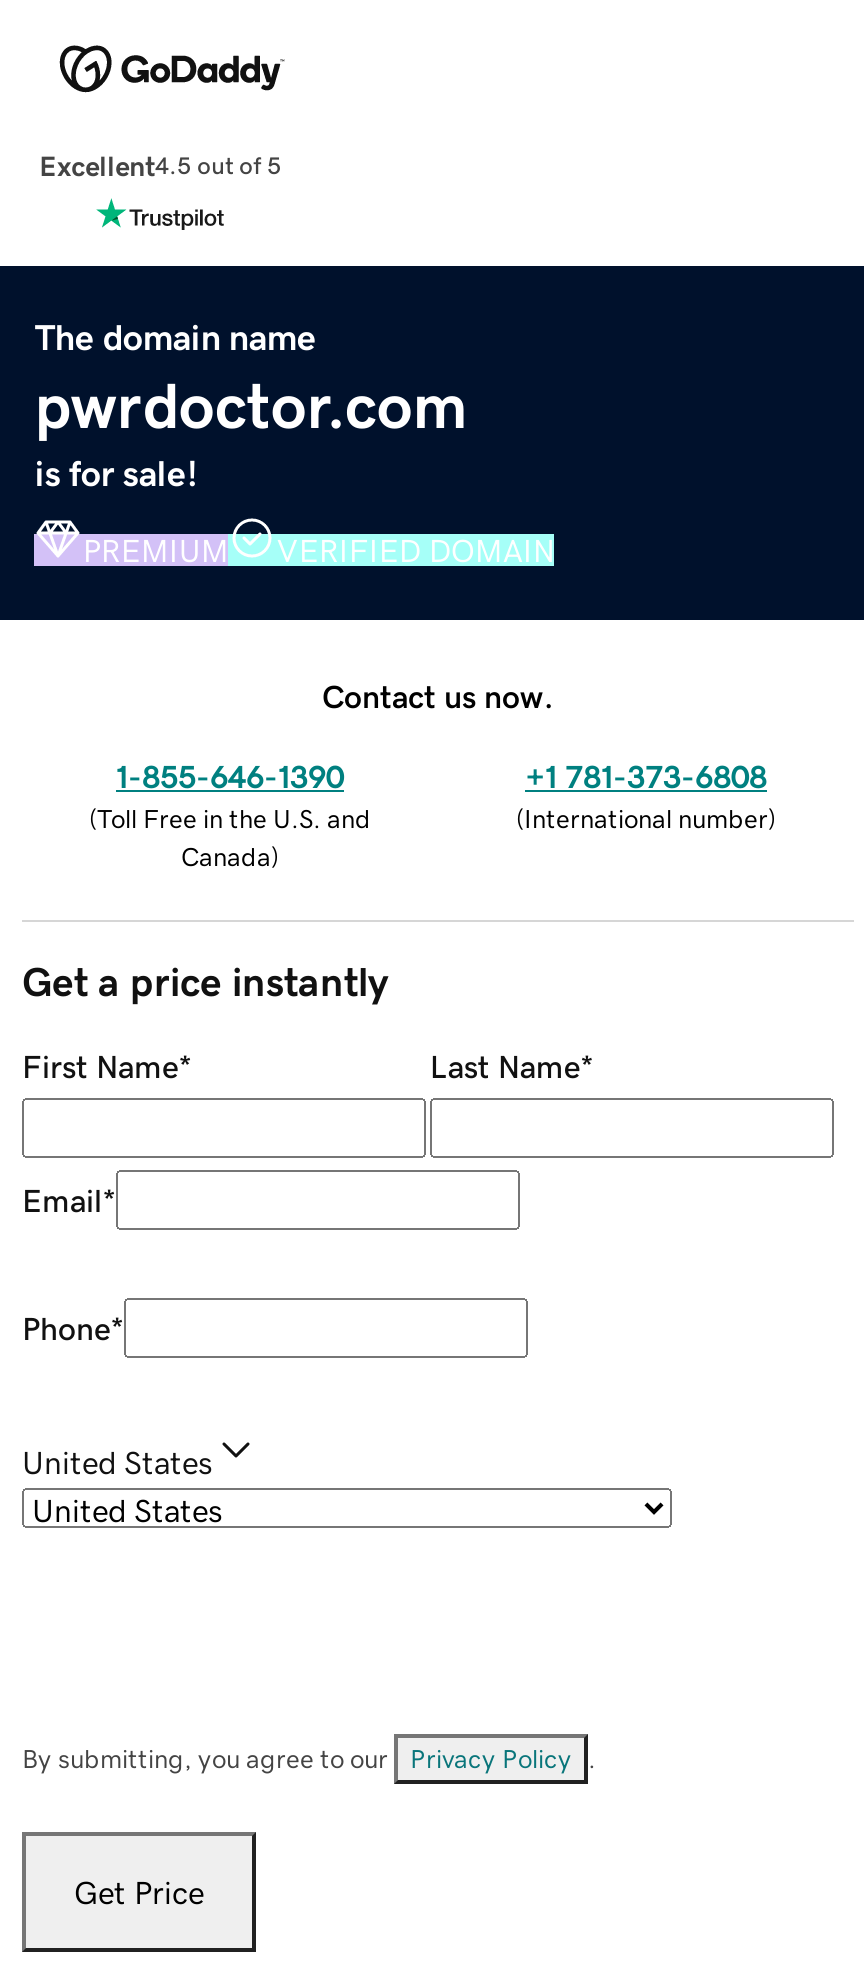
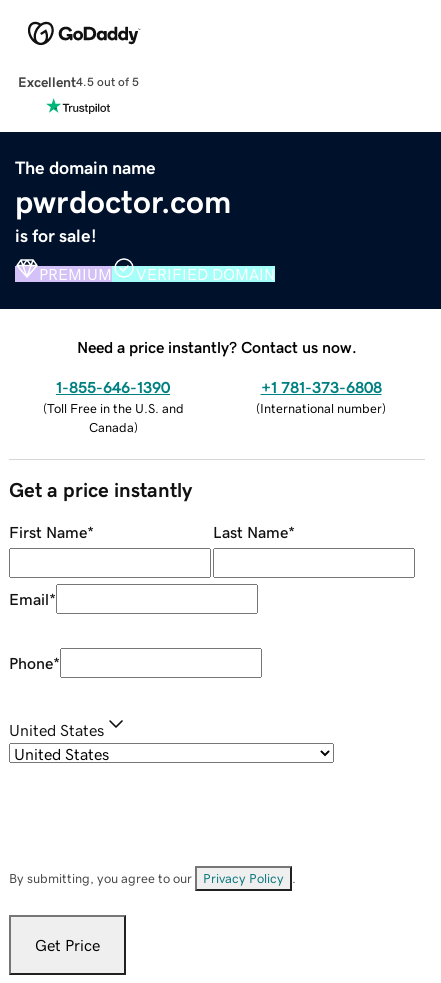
[322,679,554,711] Contact us now. -> [77,339,357,355] Need a price instantly? Contact us now.

